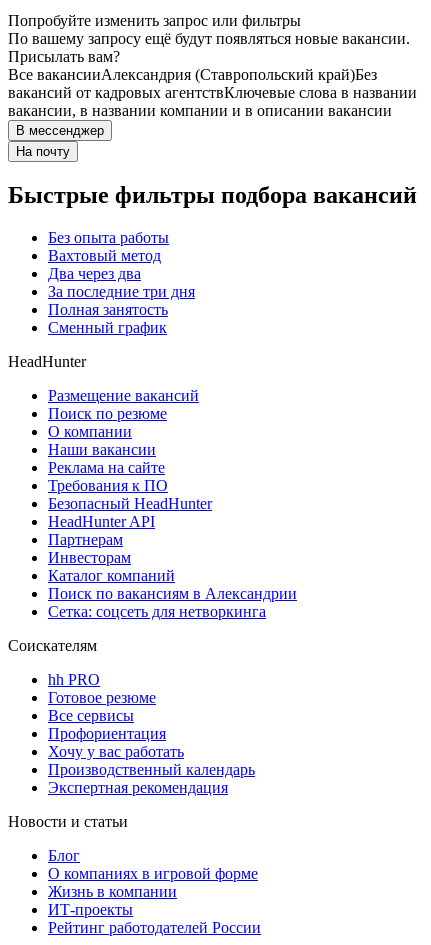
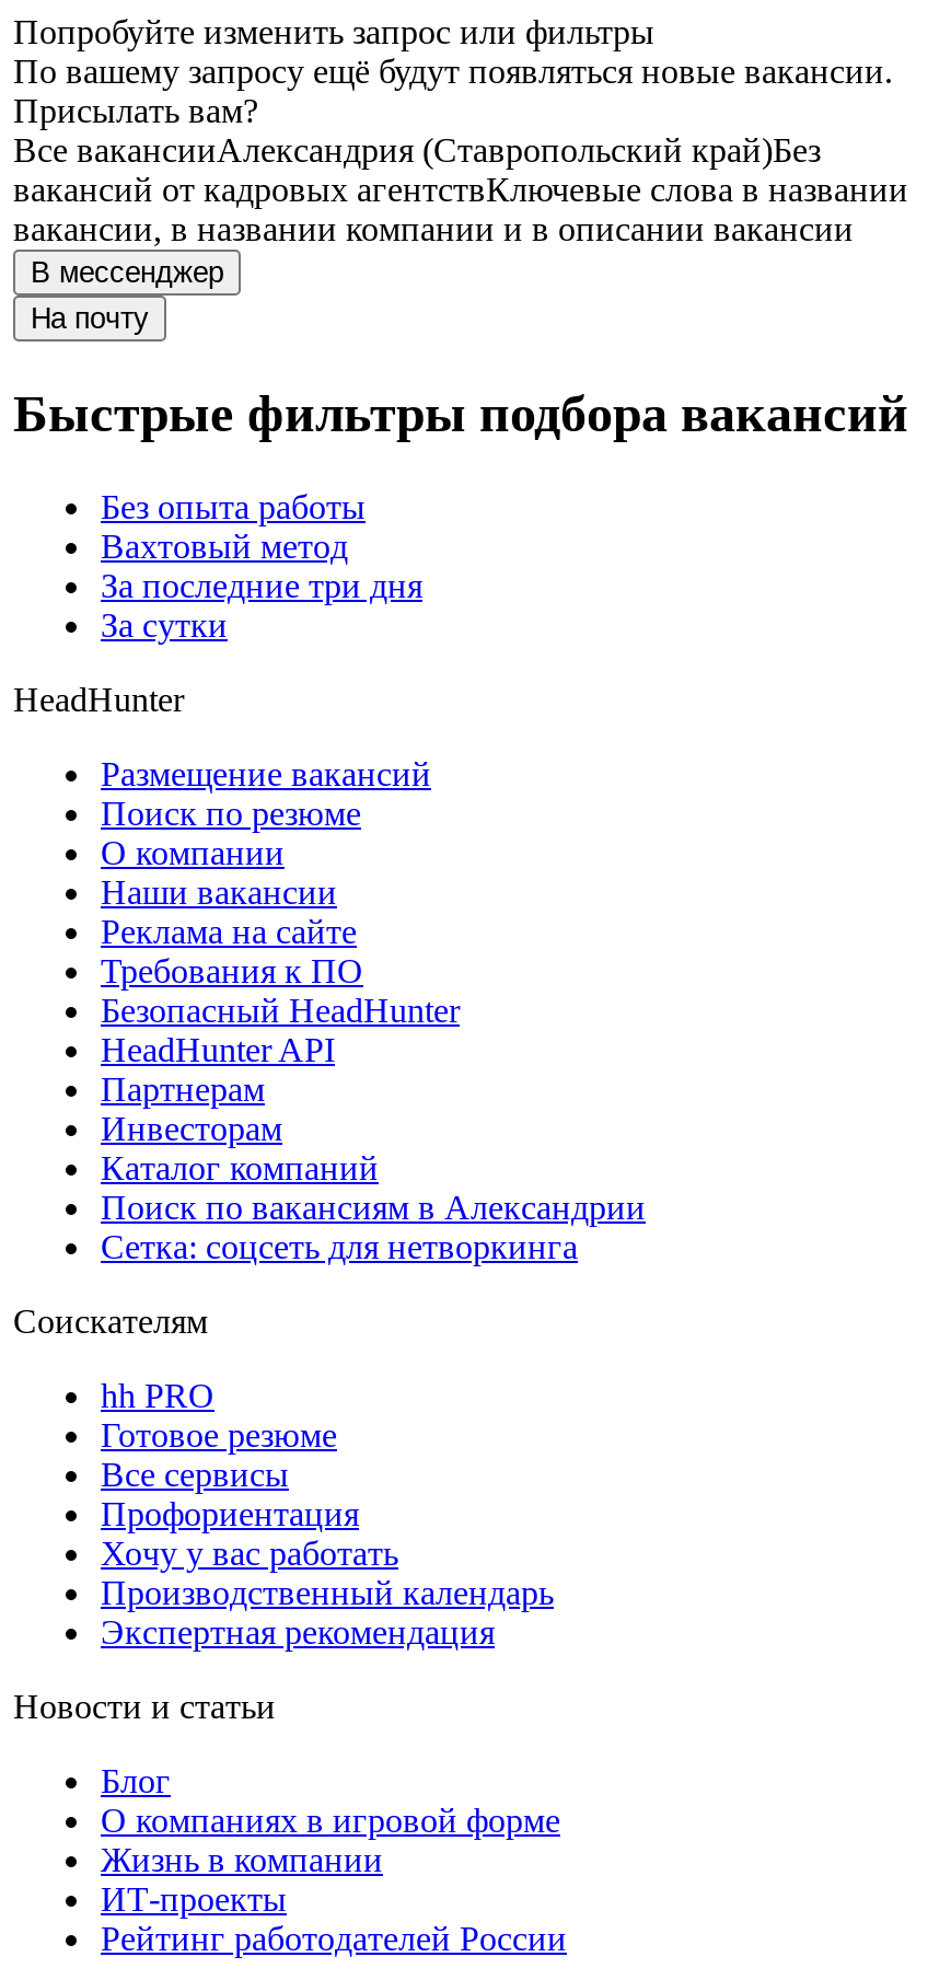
[48,265,141,282] Два через два -> none
[48,301,168,336] Полная занятость | Сменный график -> [101,607,228,644] За сутки

